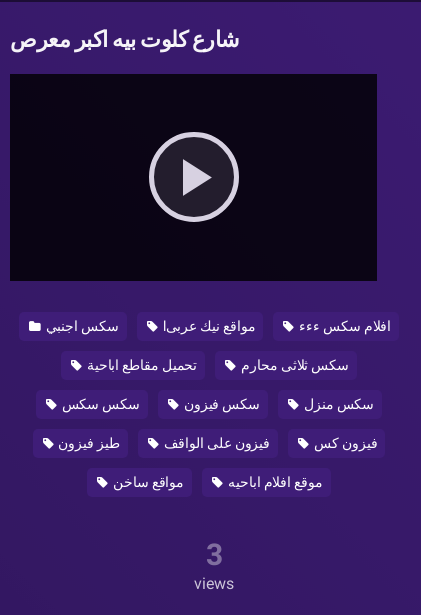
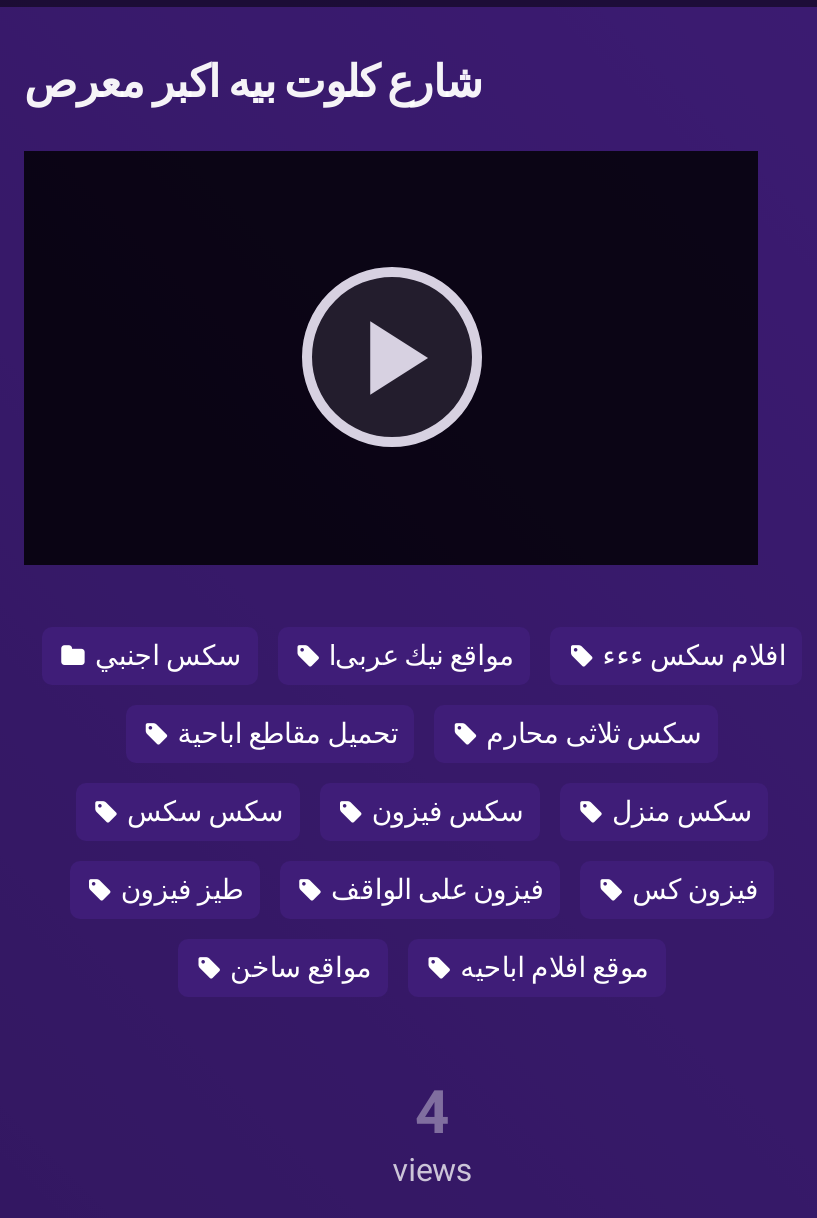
[205,537,222,572] 3 -> [415,1076,449,1146] 4

